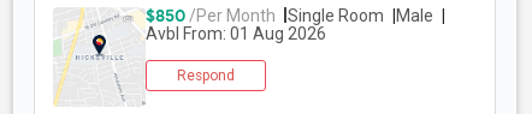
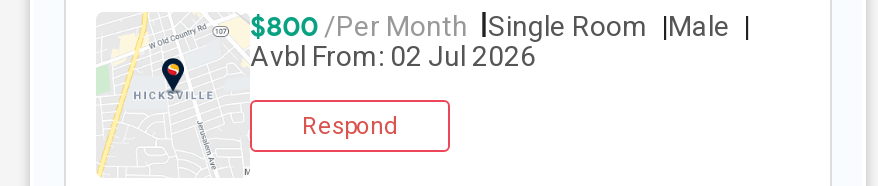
[146,6,433,26] $850 /Per Month Single Room Male -> [250,10,730,44] $800 /Per Month Single Room Male
[146,24,326,43] Avbl From: 01 Aug 2026 -> [250,40,536,72] Avbl From: 02 Jul 2026

